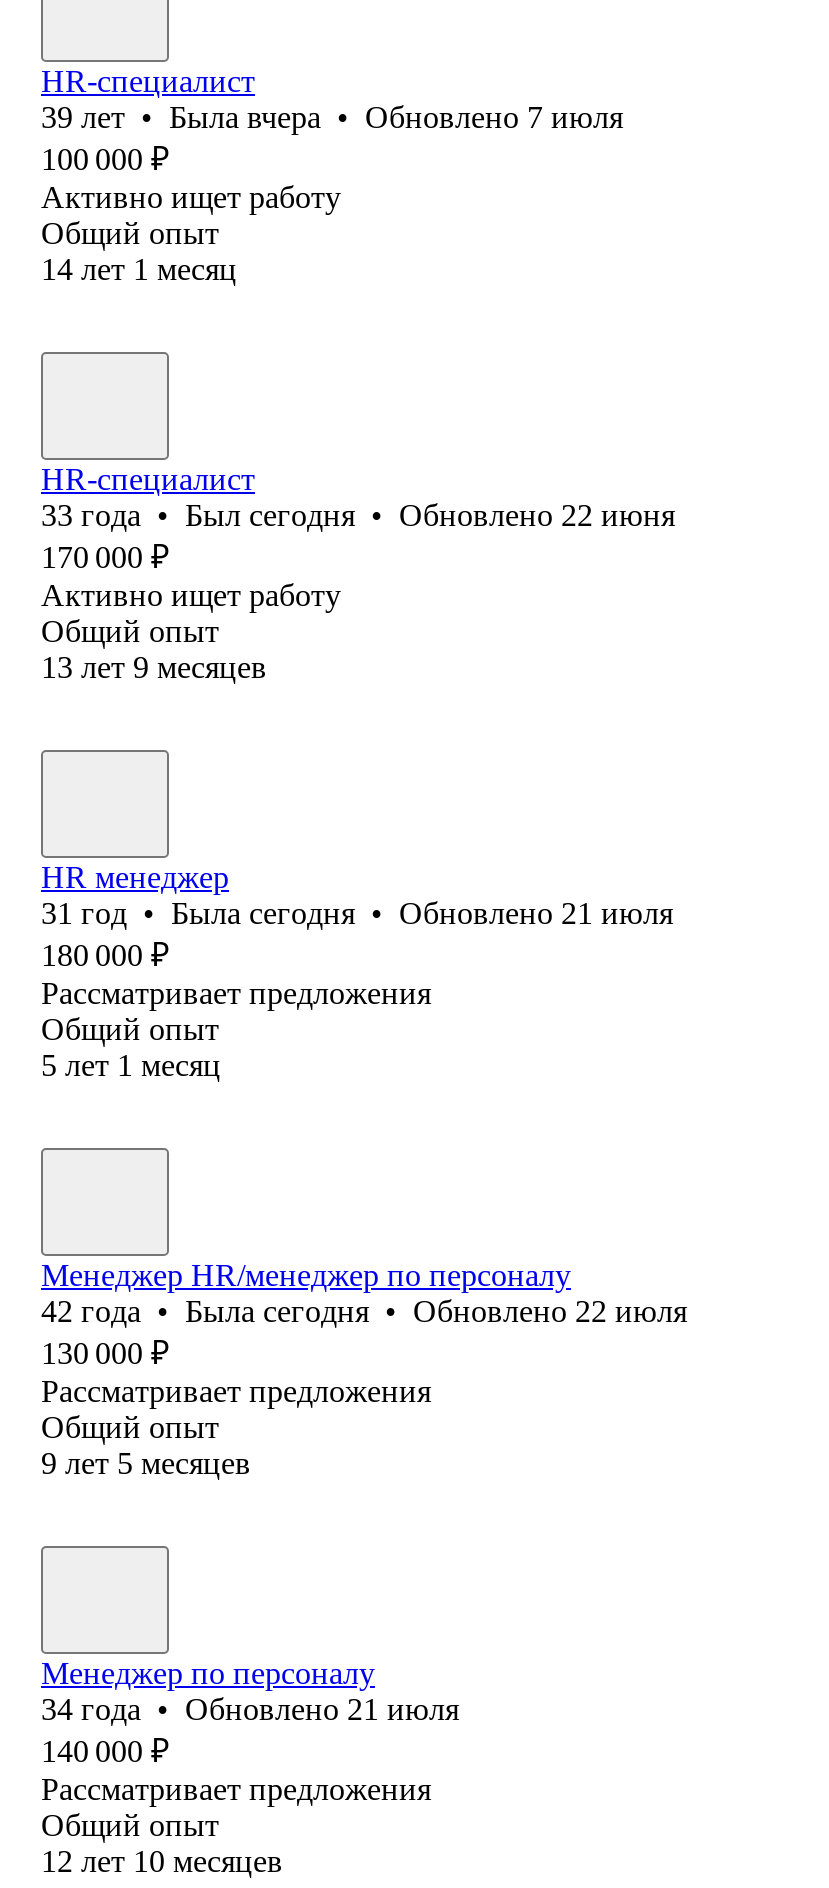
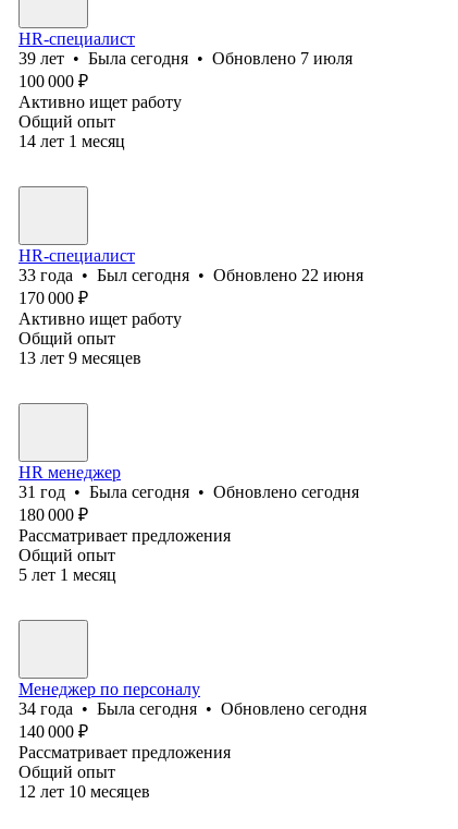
[41,100,623,134] 39 лет • Была вчера • Обновлено 7 июля -> [18,49,352,67] 39 лет • Была сегодня • Обновлено 7 июля
[41,896,673,930] 31 год • Была сегодня • Обновлено 21 июля -> [18,482,359,501] 31 год • Была сегодня • Обновлено сегодня
[41,1258,687,1480] Менеджер HR/менеджер по персоналу | 42 года • Была сегодня • Обновлено 22 июля | 130 000 ₽ | Рассматривает предложения | Общий опыт | 9 лет 5 месяцев -> none
[41,1692,459,1726] 34 года • Обновлено 21 июля -> [18,699,367,718] 34 года • Была сегодня • Обновлено сегодня

